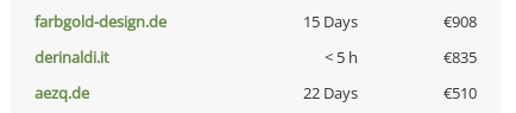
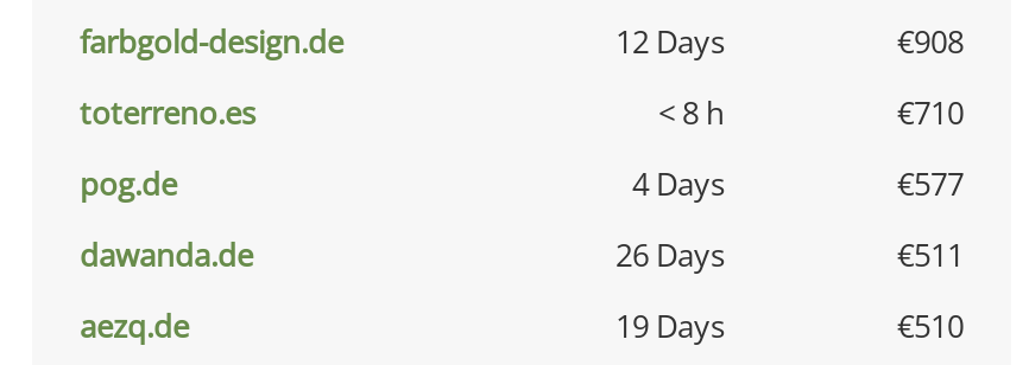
[303,11,357,32] 15 Days -> [615,20,725,63] 12 Days
[34,46,477,68] derinaldi.it | < 5 h | €835 -> [80,91,964,276] toterreno.es | < 8 h | €710 | pog.de | 4 Days | €577 | dawanda.de | 26 Days | €511
[303,82,357,103] 22 Days -> [615,305,725,347] 19 Days

